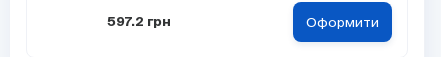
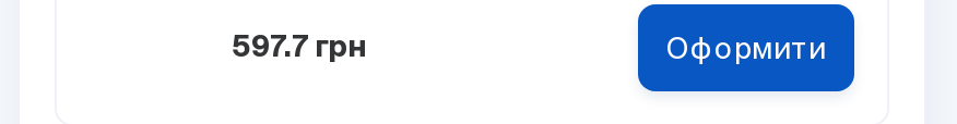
[107,15,171,28] 597.2 грн -> [232,34,367,62] 597.7 грн

